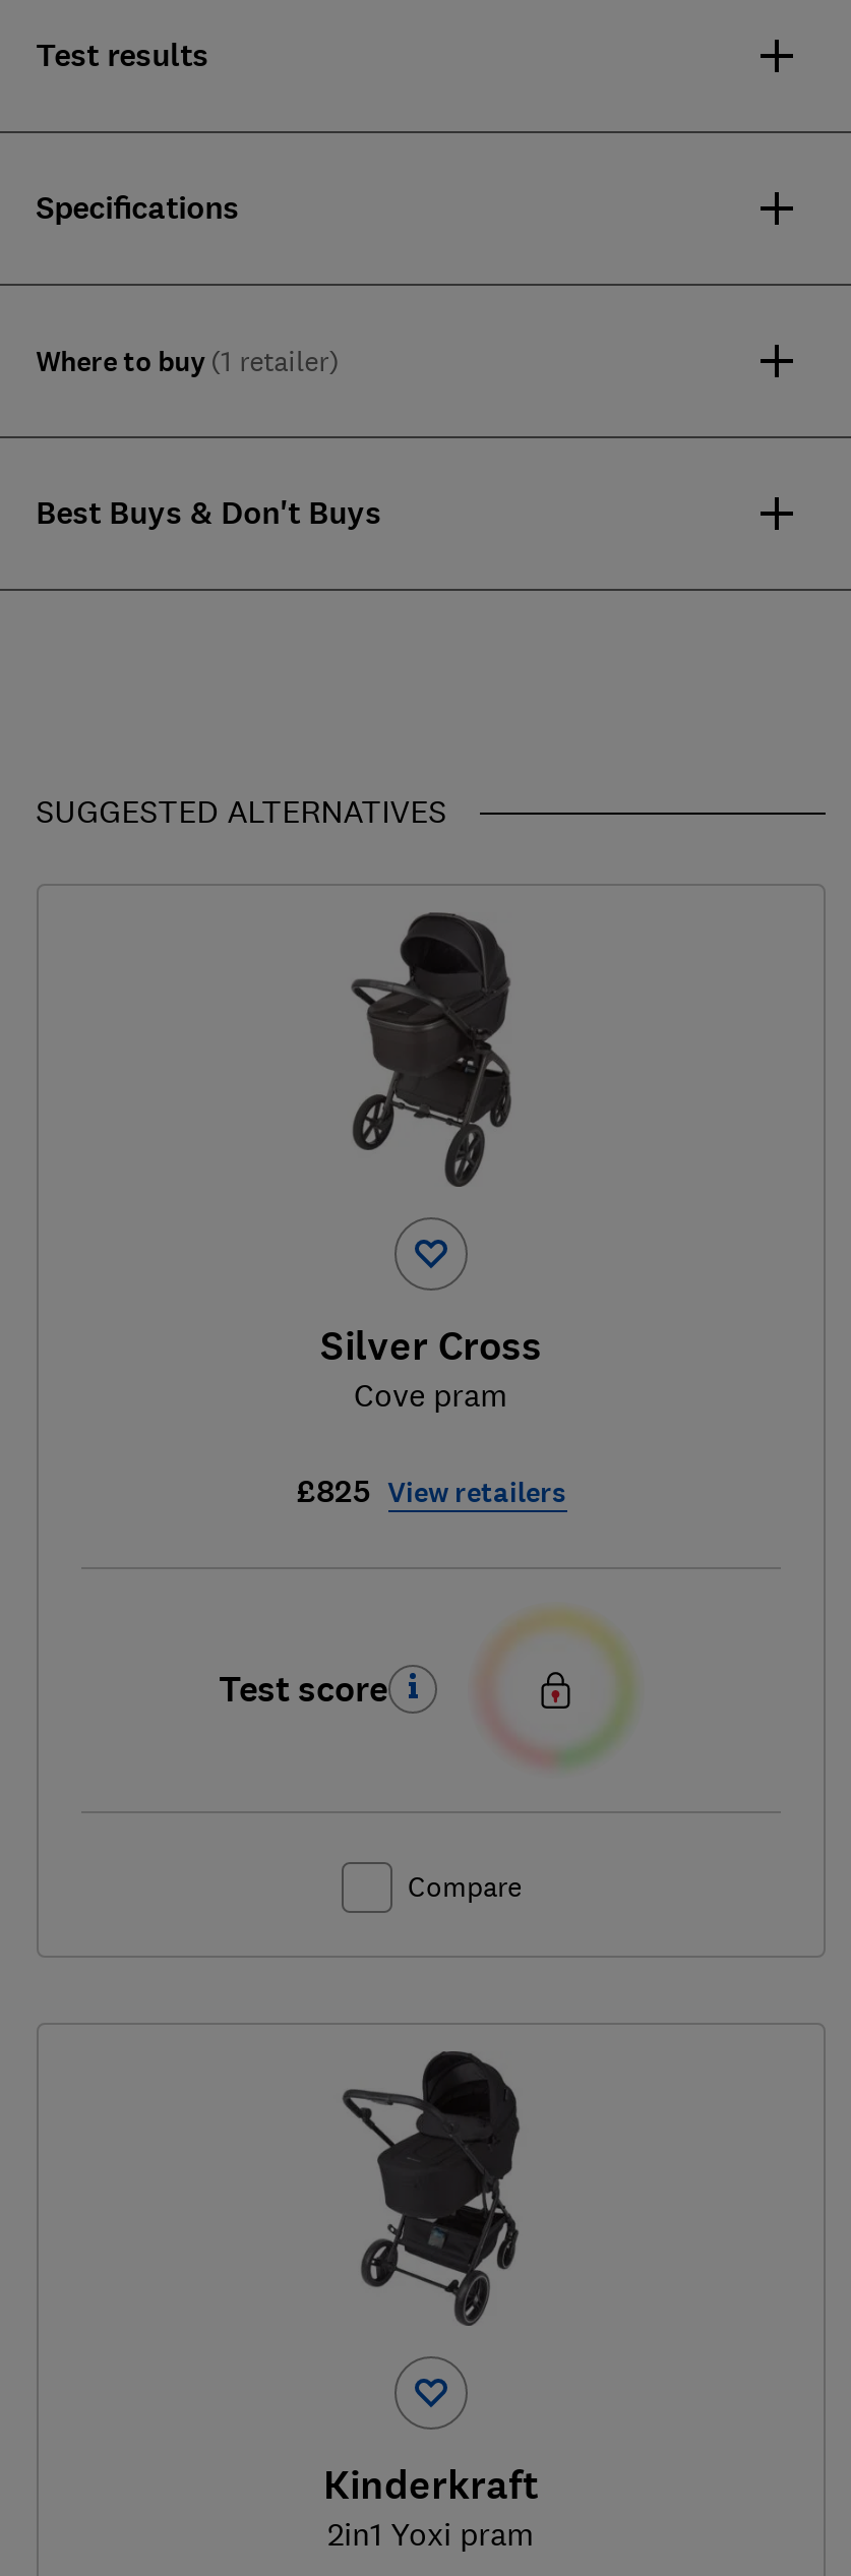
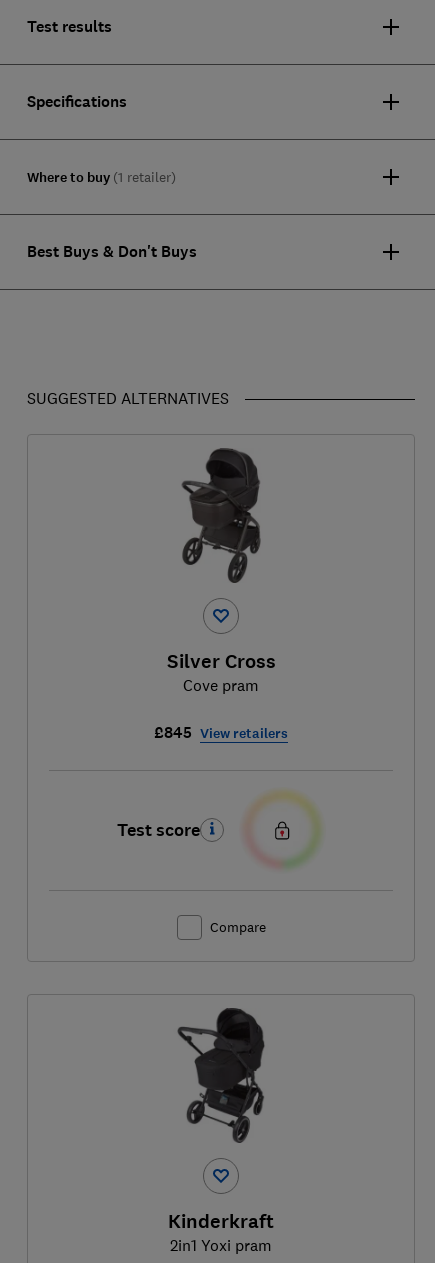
[296,1469,566,1512] £825 View retailers -> [154,722,288,743] £845 View retailers

